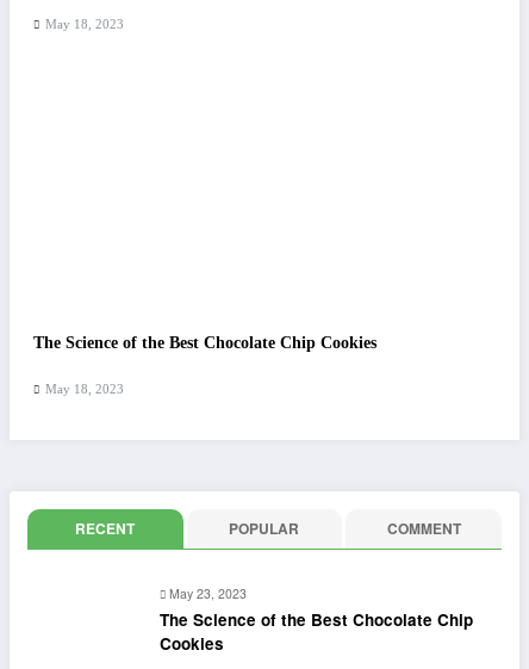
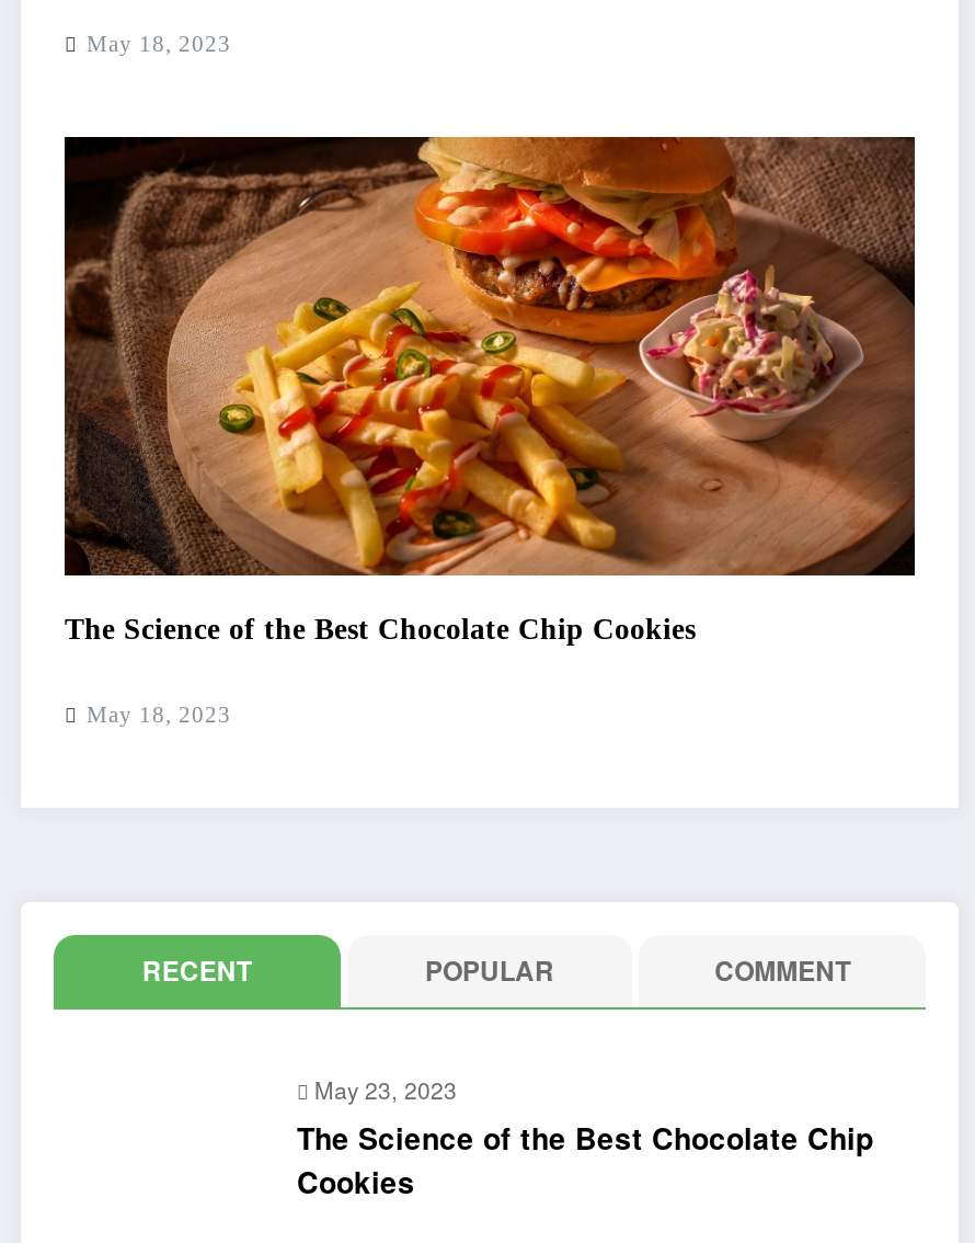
none -> [62,135,917,578] [image]

